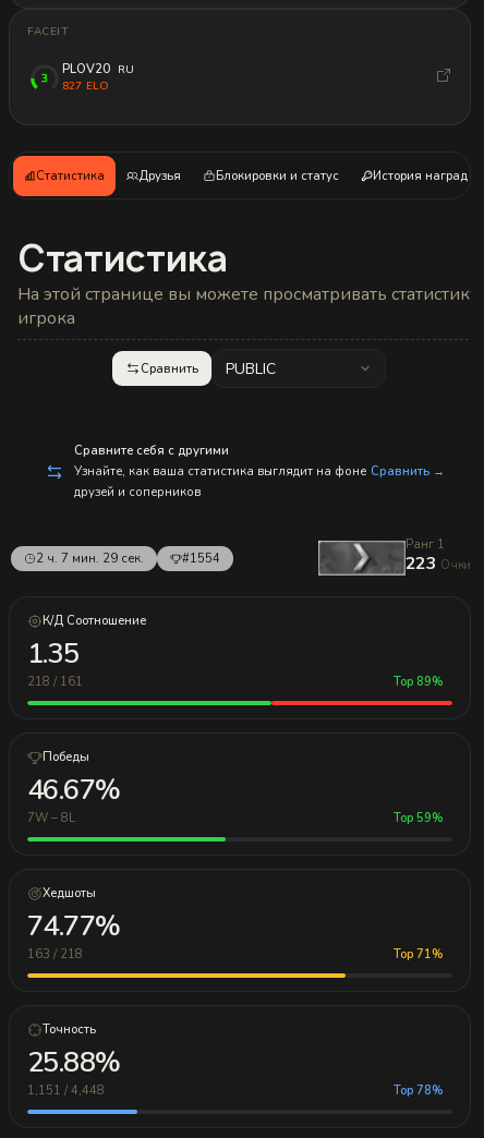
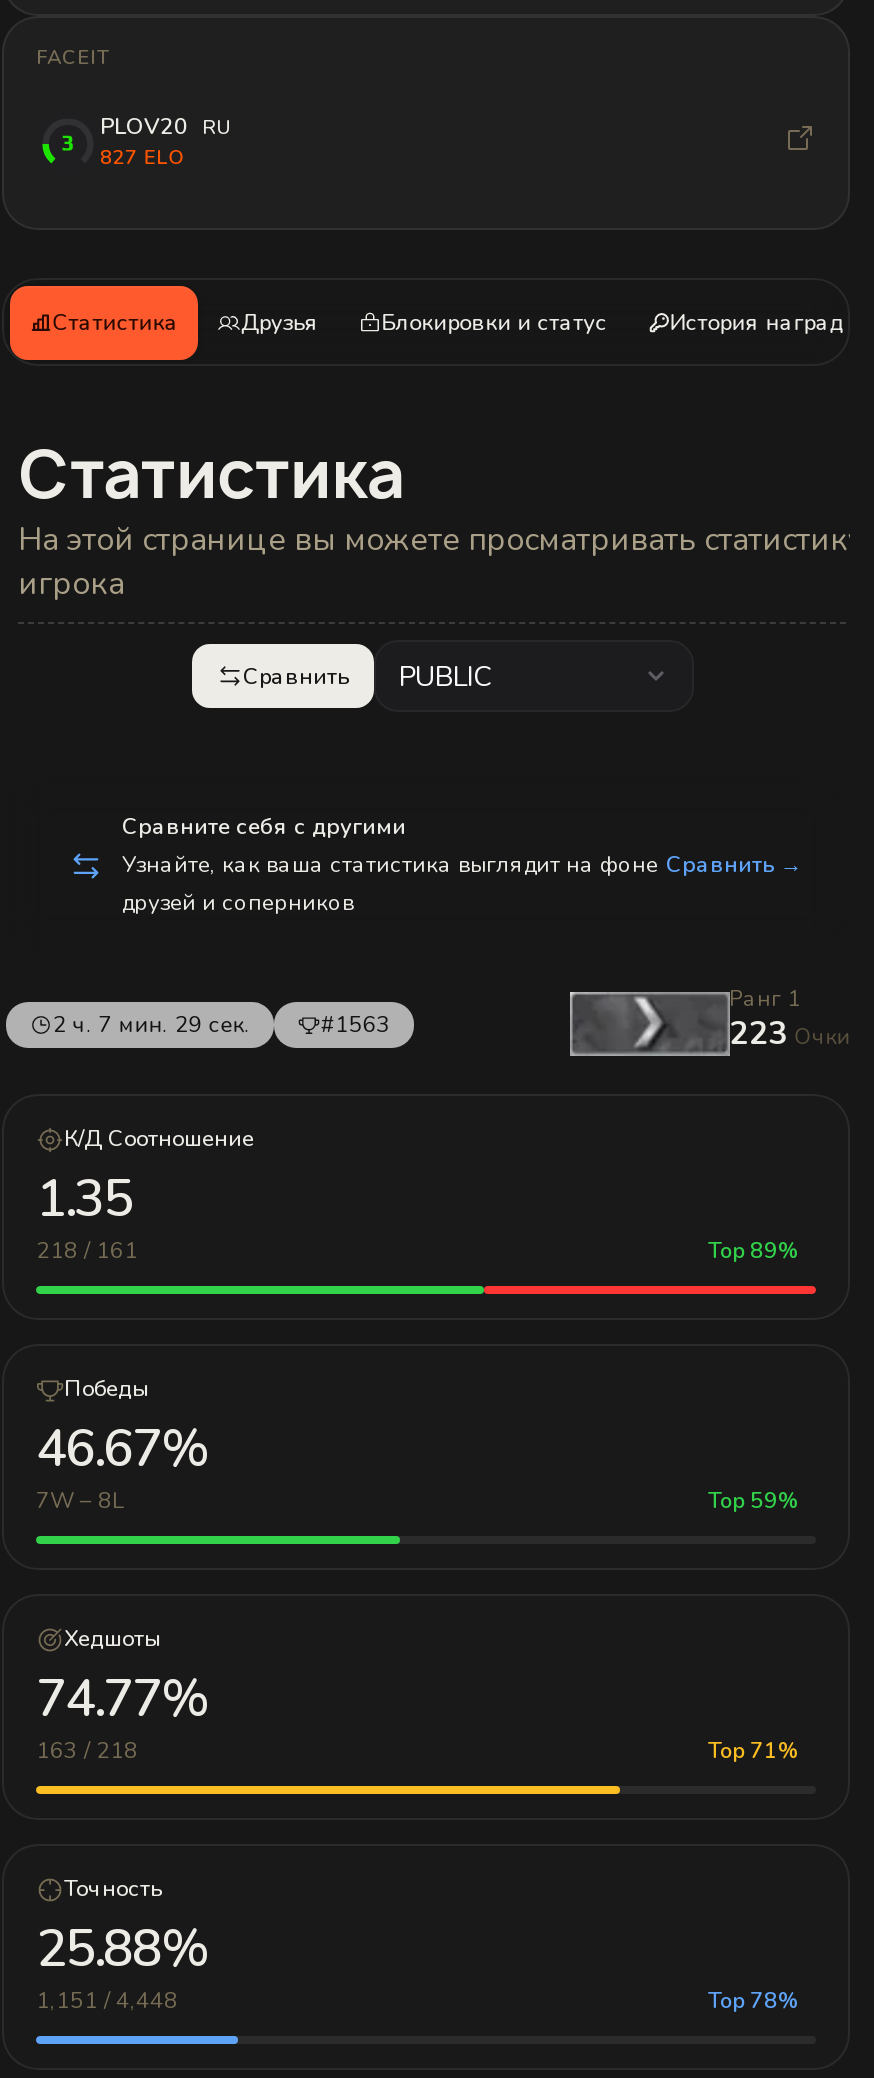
[182,550,221,566] #1554 -> [321,1009,391,1039] #1563

